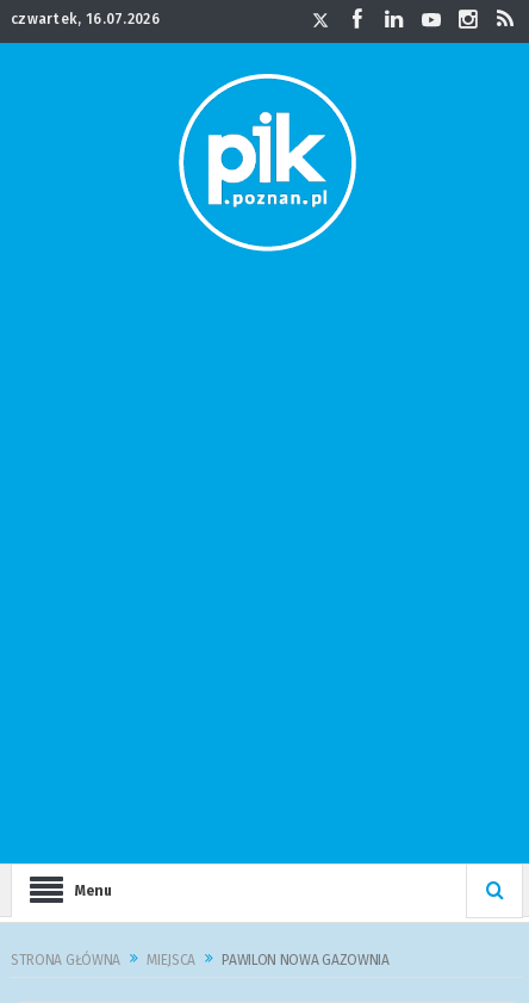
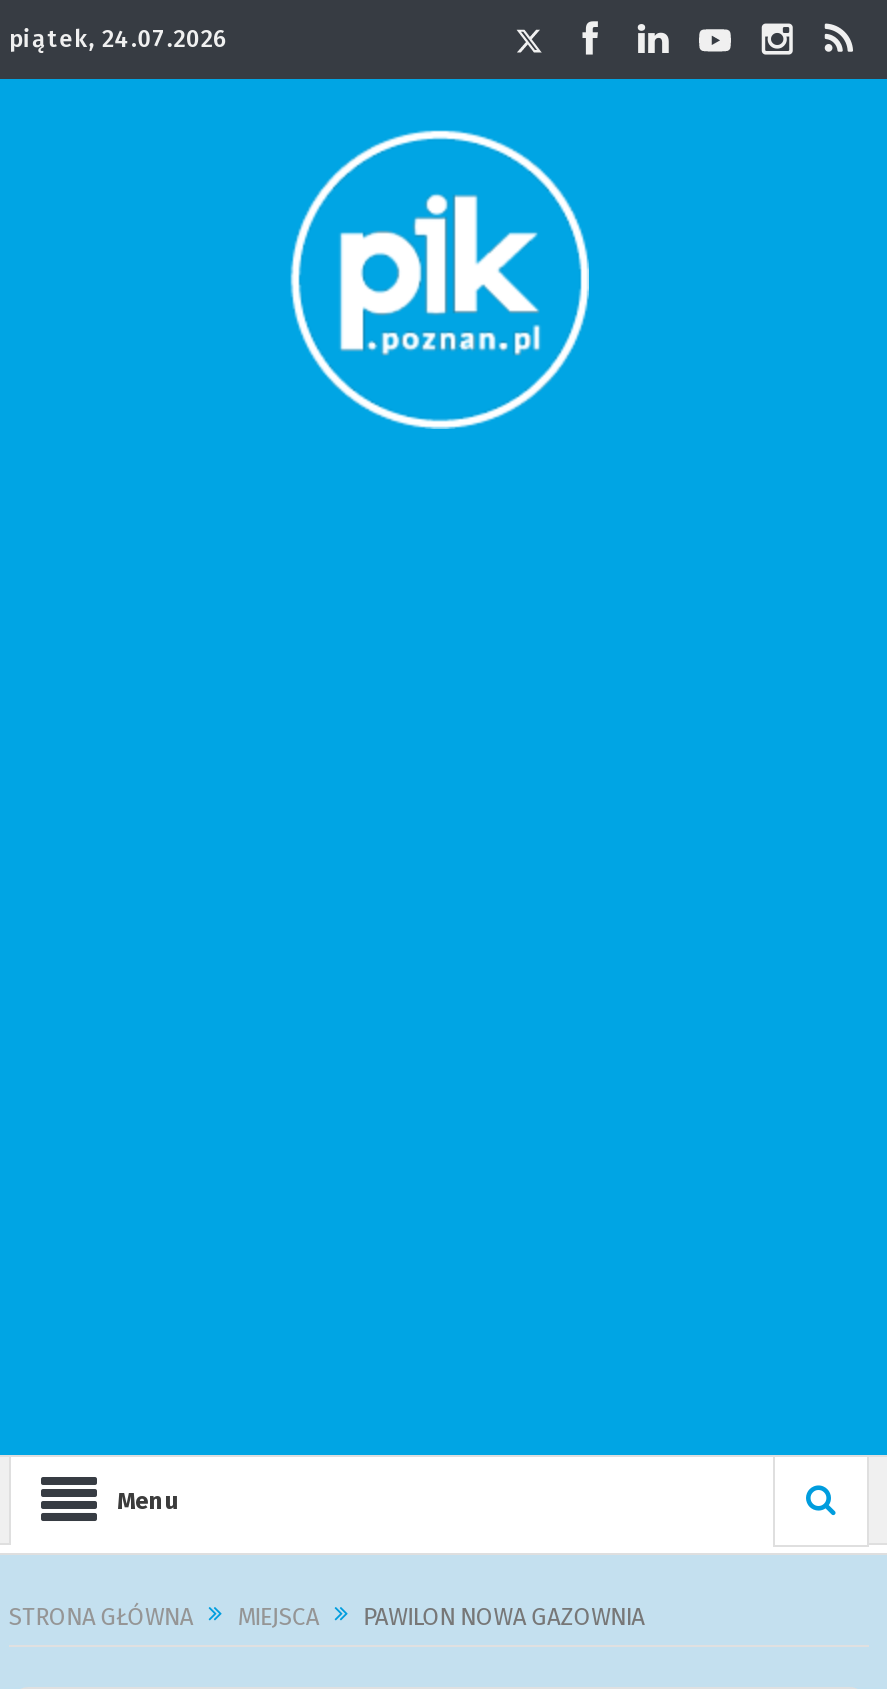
[11,11,160,27] czwartek, 16.07.2026 -> [9,25,228,53] piątek, 24.07.2026

